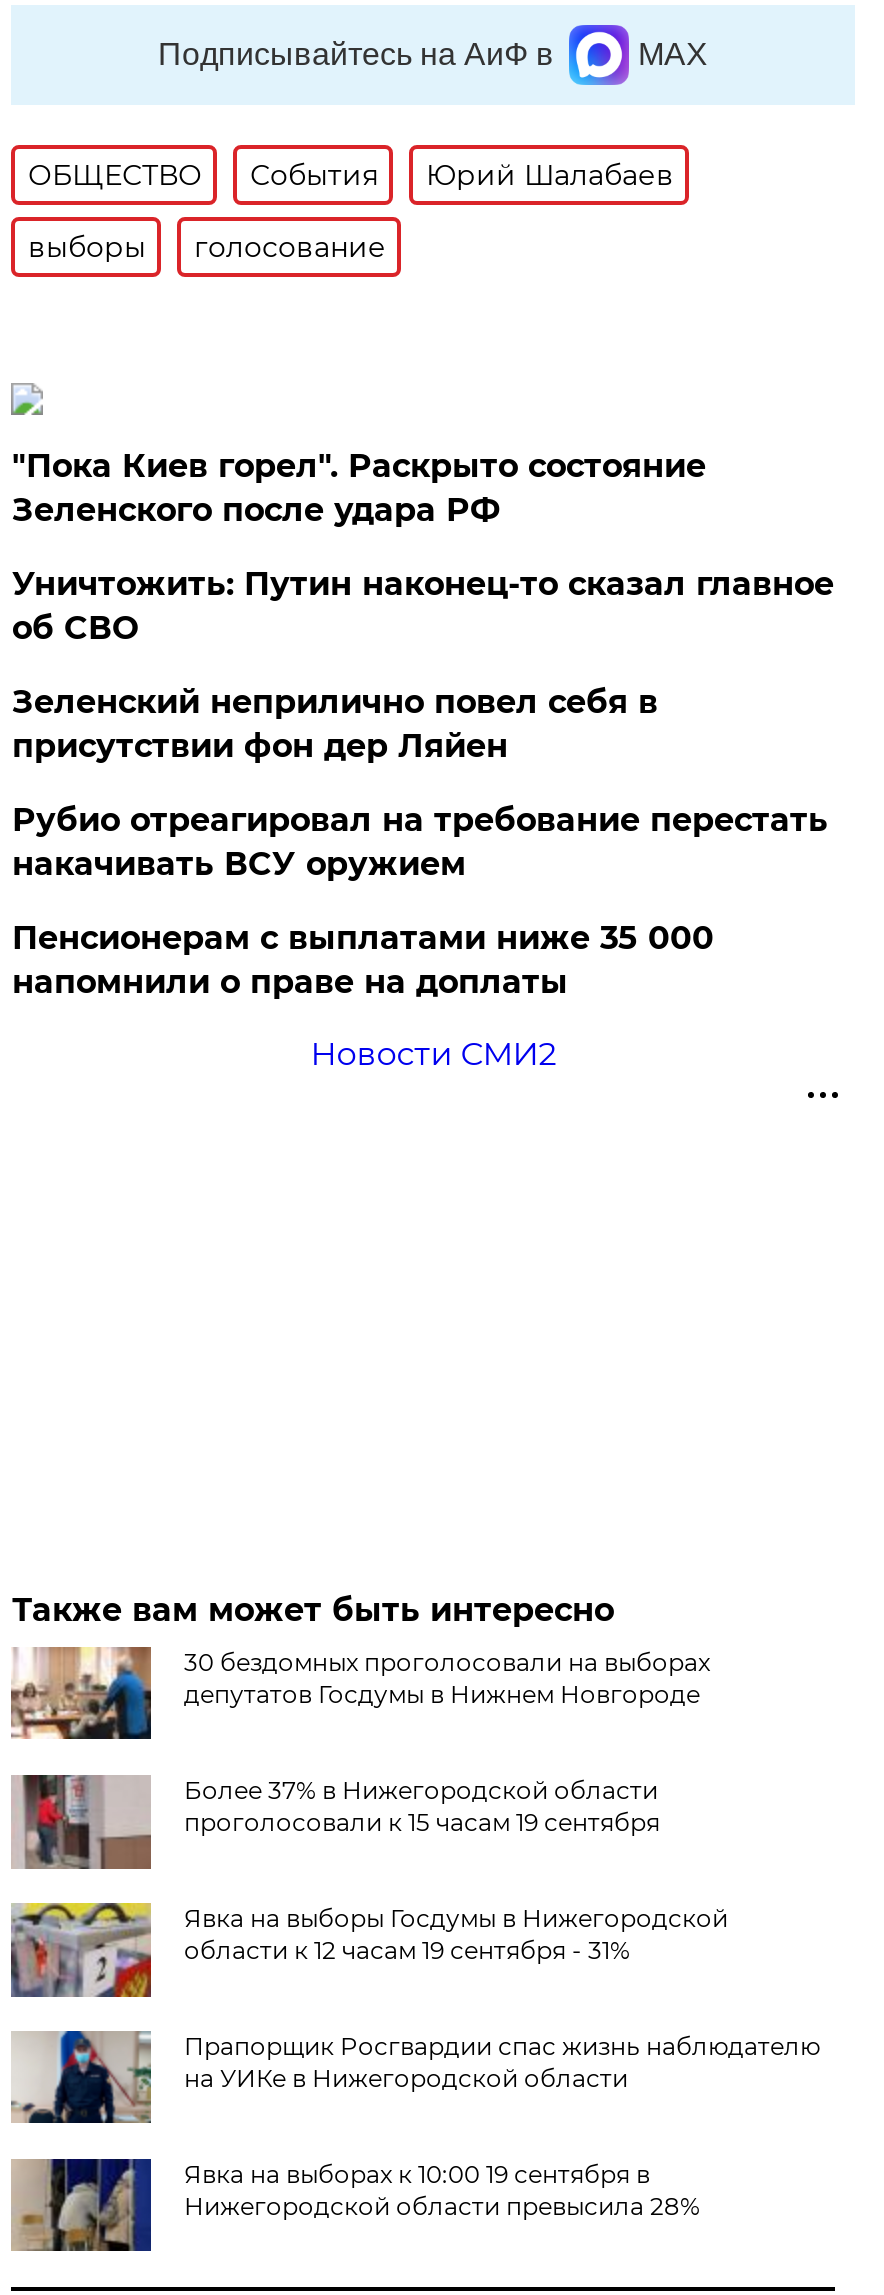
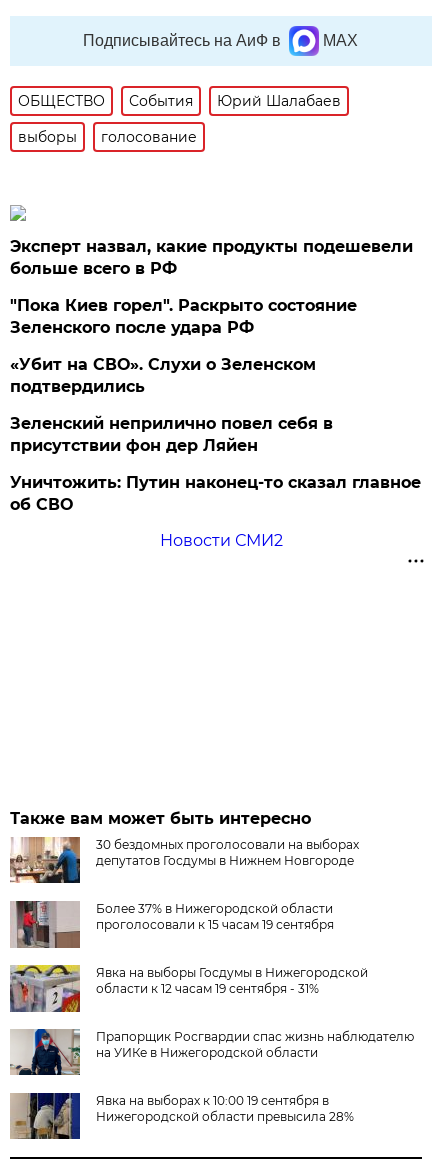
none -> [10,237,413,278] Эксперт назвал, какие продукты подешевели | больше всего в РФ
moved [12,447,706,529] -> [10,296,357,337]: "Пока Киев горел". Раскрыто состояние | Зеленского после удара РФ
none -> [10,355,316,396] «Убит на СВО». Слухи о Зеленском | подтвердились
moved [12,565,834,647] -> [10,473,421,514]: Уничтожить: Путин наконец-то сказал главное | об СВО
moved [12,683,658,765] -> [10,414,333,455]: Зеленский неприлично повел cебя в | присутствии фон дер Ляйен
[12,801,828,1001] Рубио отреагировал на требование перестать | накачивать ВСУ оружием | Пенсионерам с выплатами ниже 35 000 | напомнили о праве на доплаты -> none

